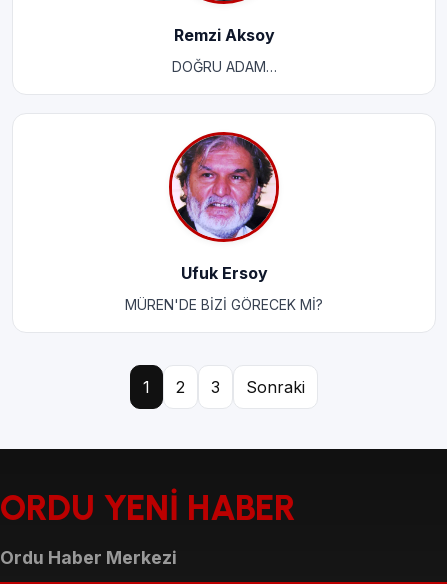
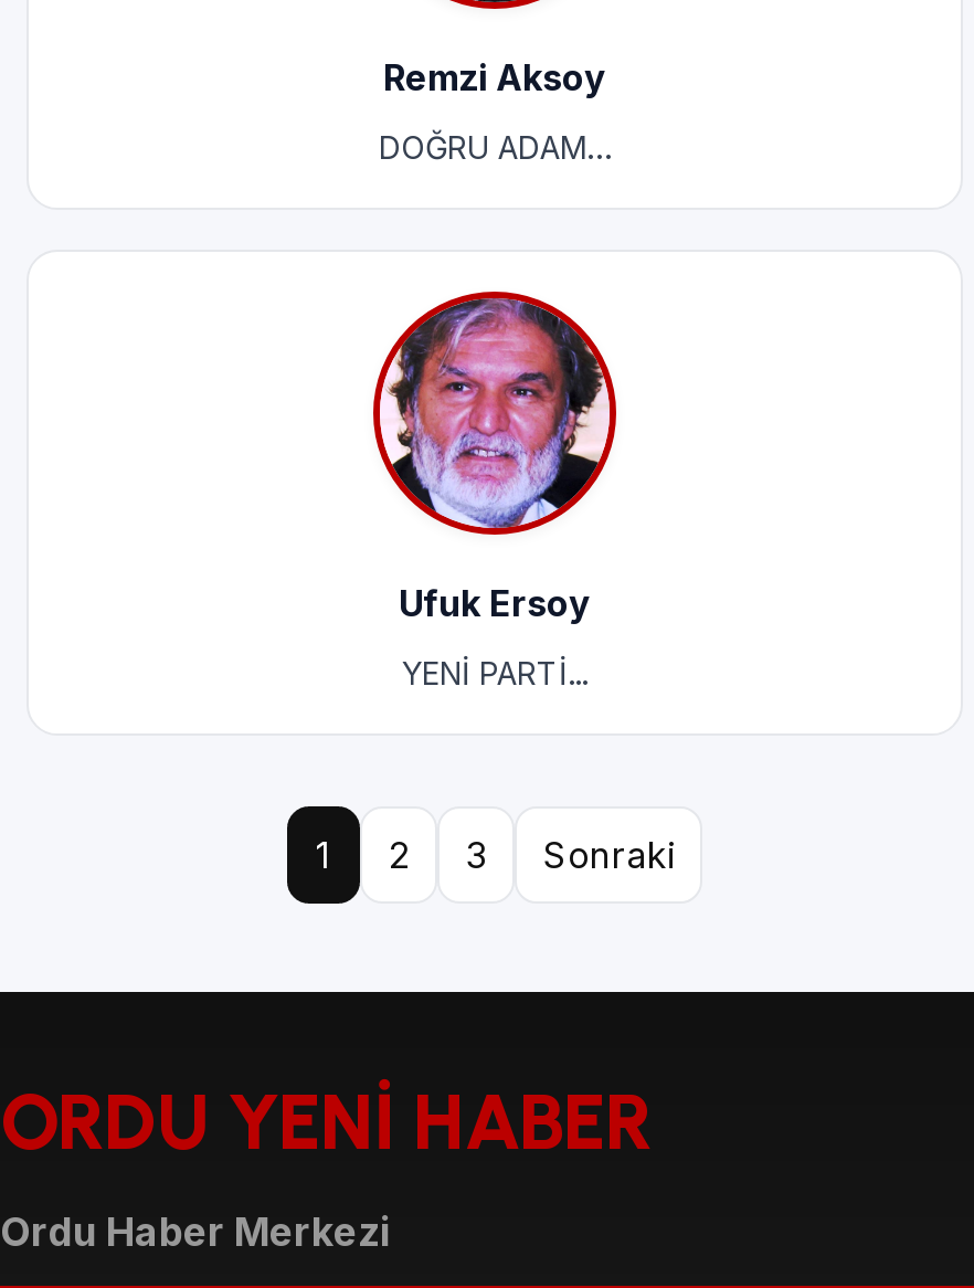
[125,296,323,313] MÜREN'DE BİZİ GÖRECEK Mİ? -> [402,654,587,691] YENİ PARTİ...

